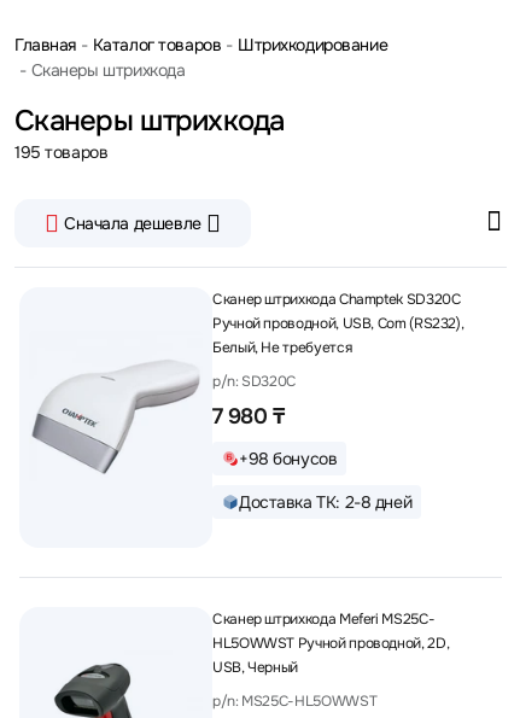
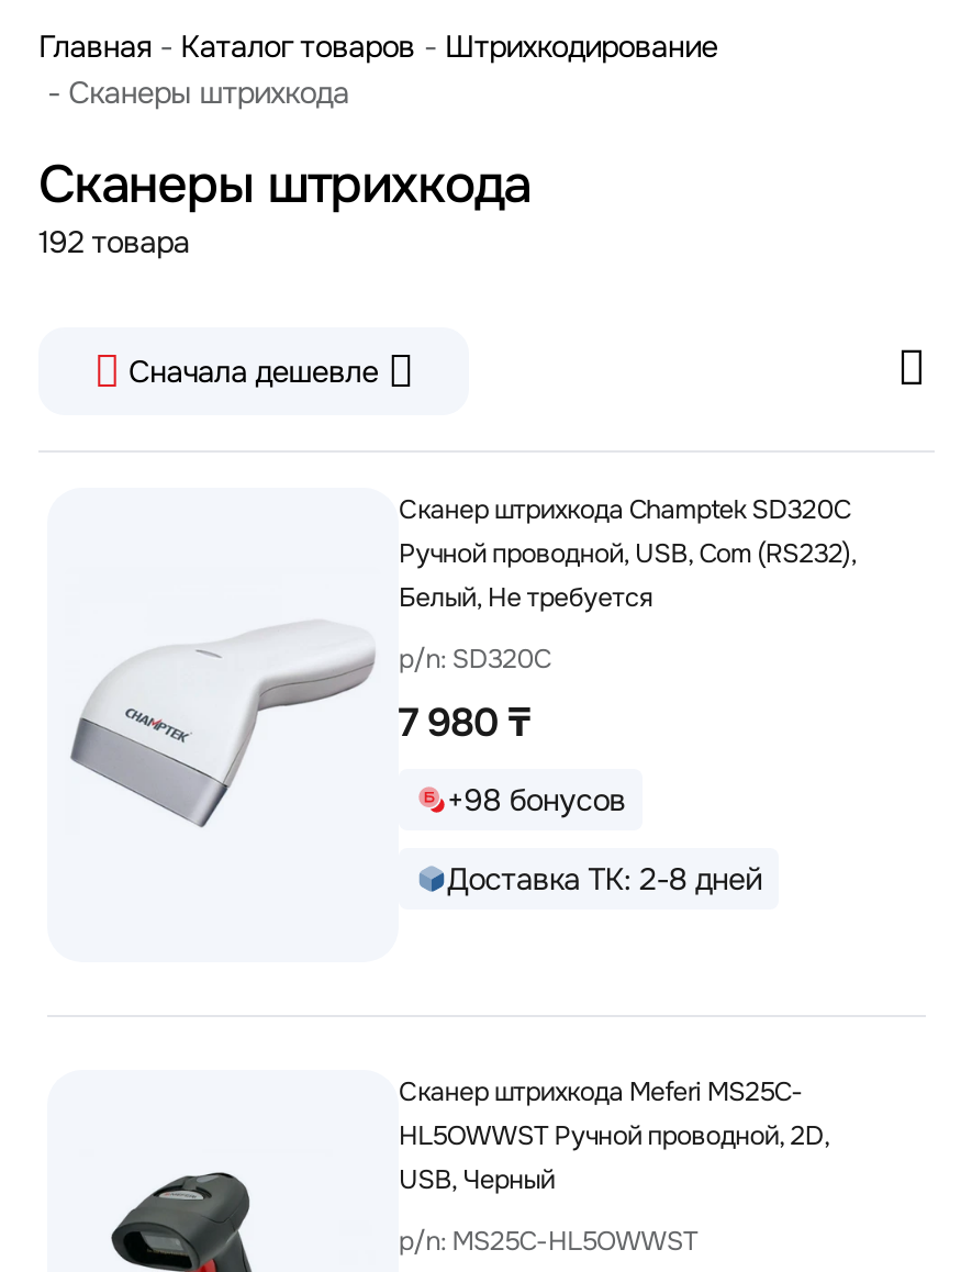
[14,141,108,163] 195 товаров -> [38,222,190,261] 192 товара

